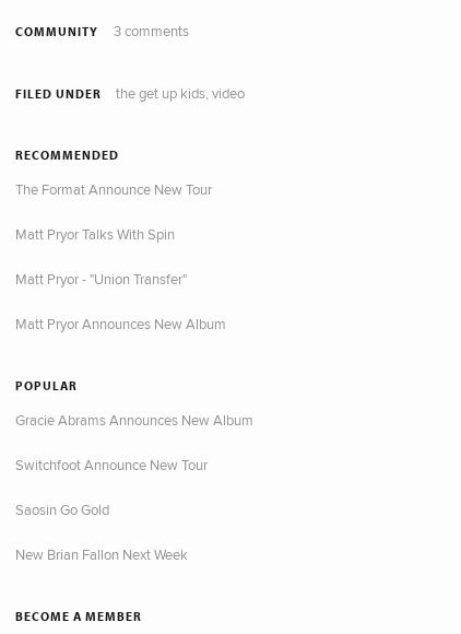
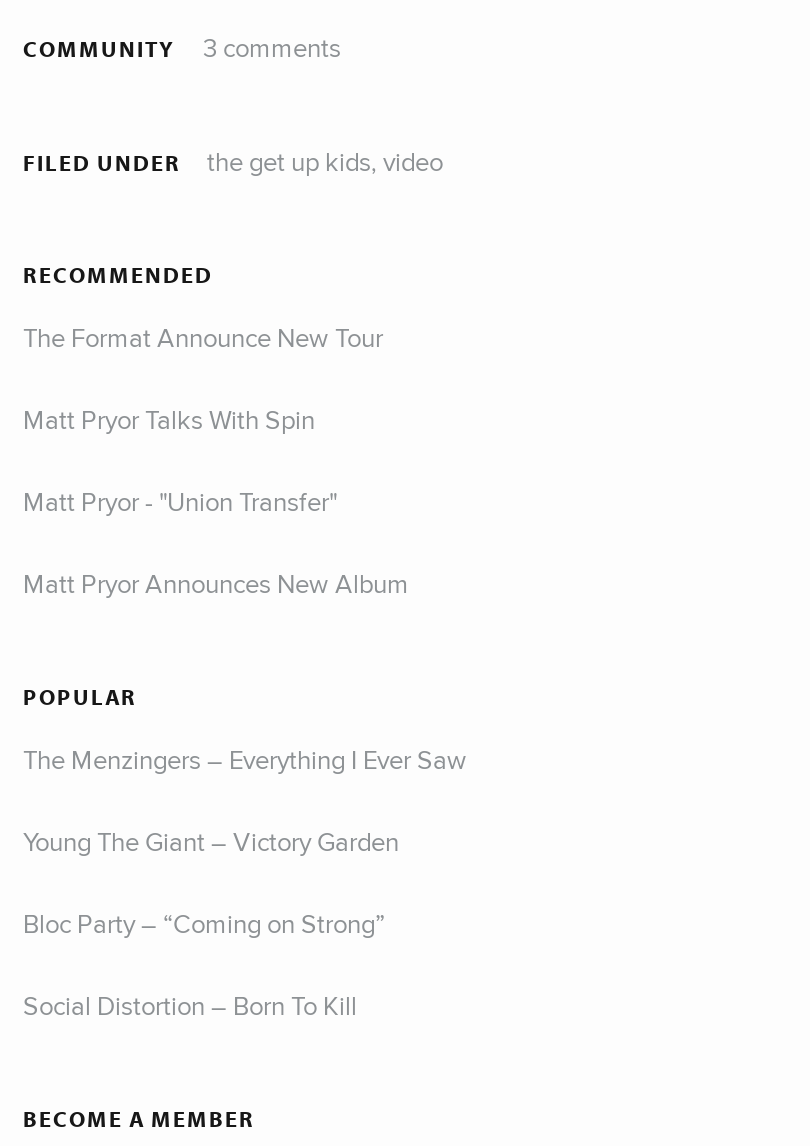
[15,410,253,430] Gracie Abrams Announces New Album -> [23,741,467,777] The Menzingers – Everything I Ever Saw
[15,455,208,475] Switchfoot Announce New Tour -> [23,823,399,859] Young The Giant – Victory Garden
[15,500,109,519] Saosin Go Gold -> [23,905,385,941] Bloc Party – “Coming on Strong”
[15,545,188,564] New Brian Fallon Next Week -> [23,987,357,1023] Social Distortion – Born To Kill

